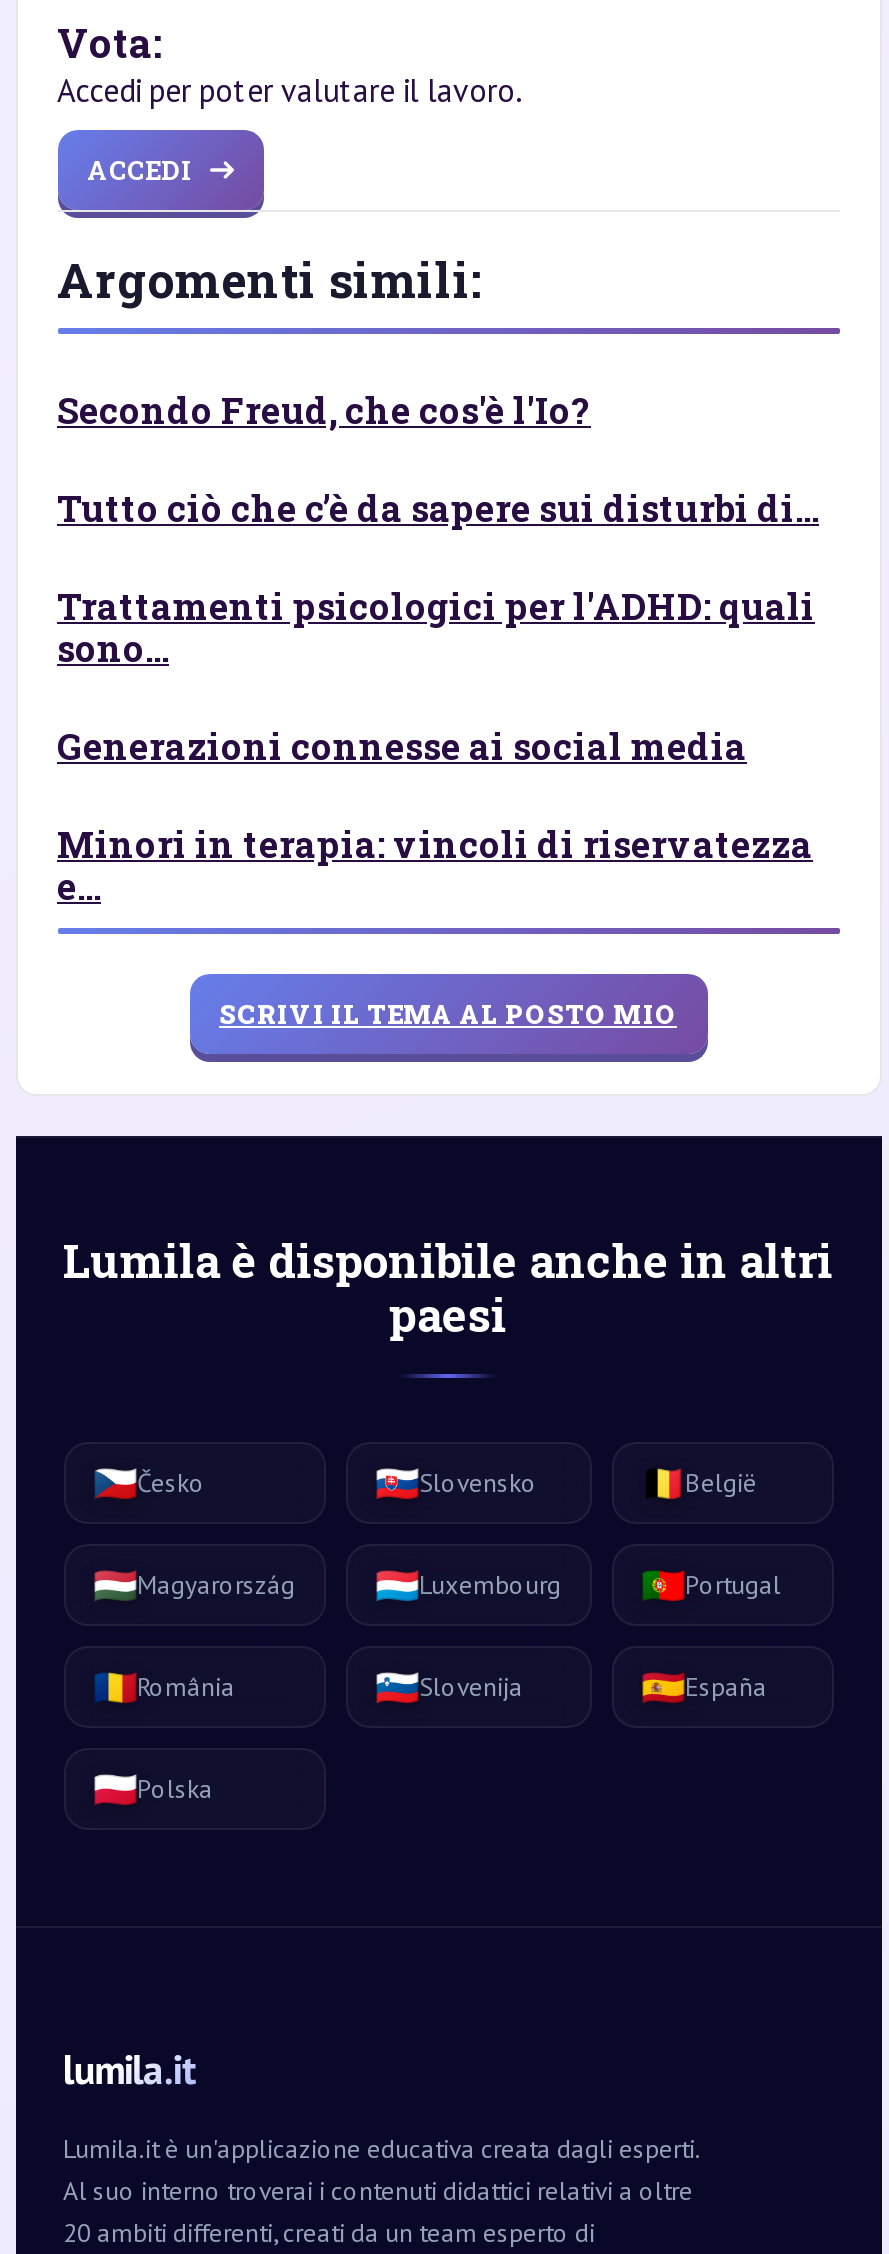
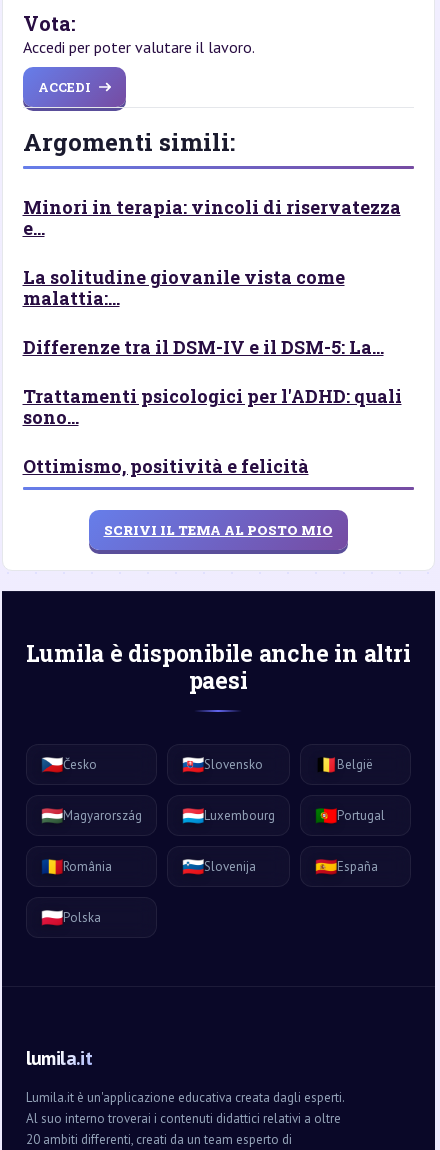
[57,386,819,770] Secondo Freud, che cos'è l'Io? | Tutto ciò che c’è da sapere sui disturbi di... | Generazioni connesse ai social media -> none
moved [57,582,815,672] -> [22,384,401,429]: Trattamenti psicologici per l'ADHD: quali | sono...
moved [57,820,813,910] -> [22,195,400,240]: Minori in terapia: vincoli di riservatezza | e...
none -> [22,265,383,478] La solitudine giovanile vista come | malattia:... | Differenze tra il DSM-IV e il DSM-5: La... | Ottimismo, positività e felicità

